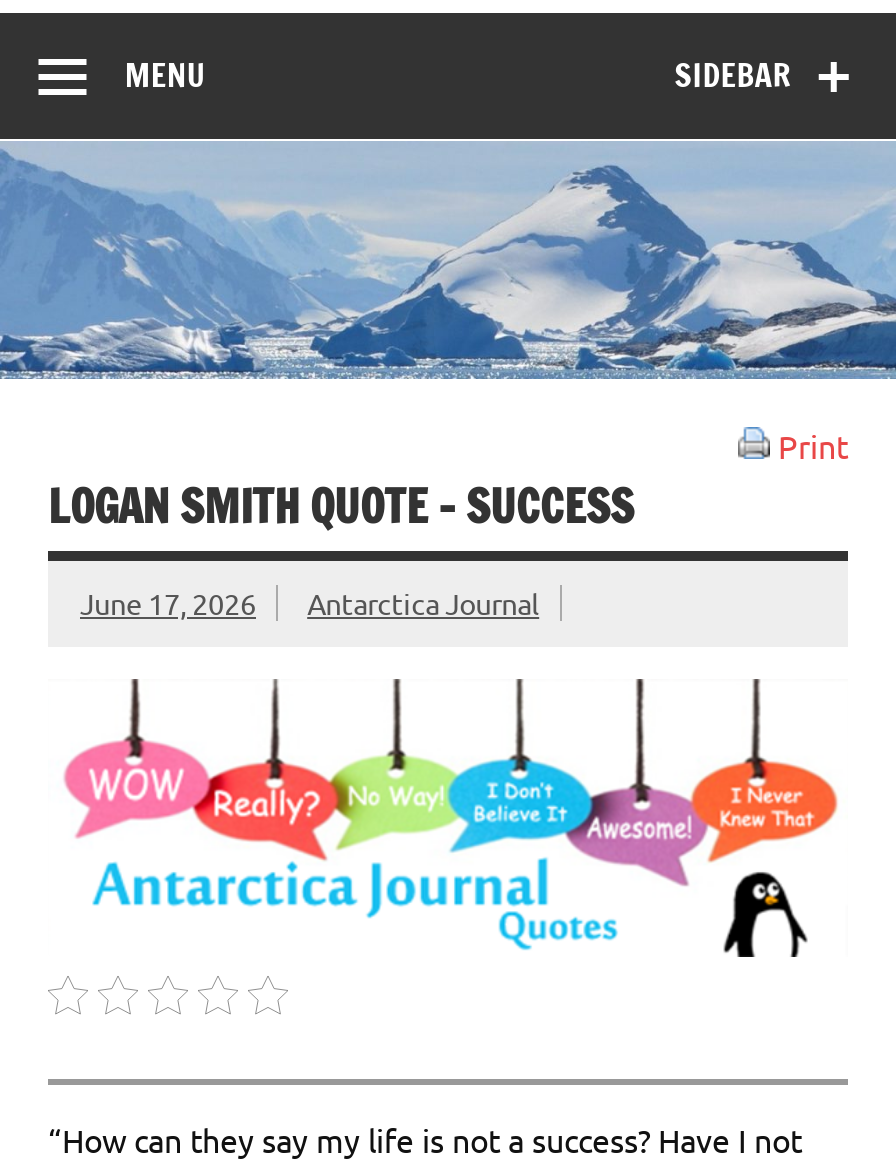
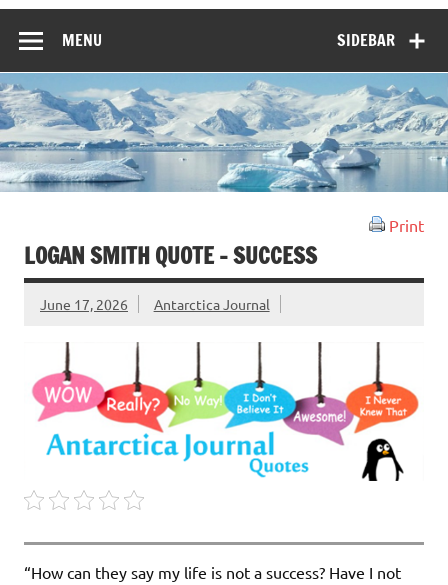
[6,141,890,379] [image] -> [3,74,445,193] [image]

